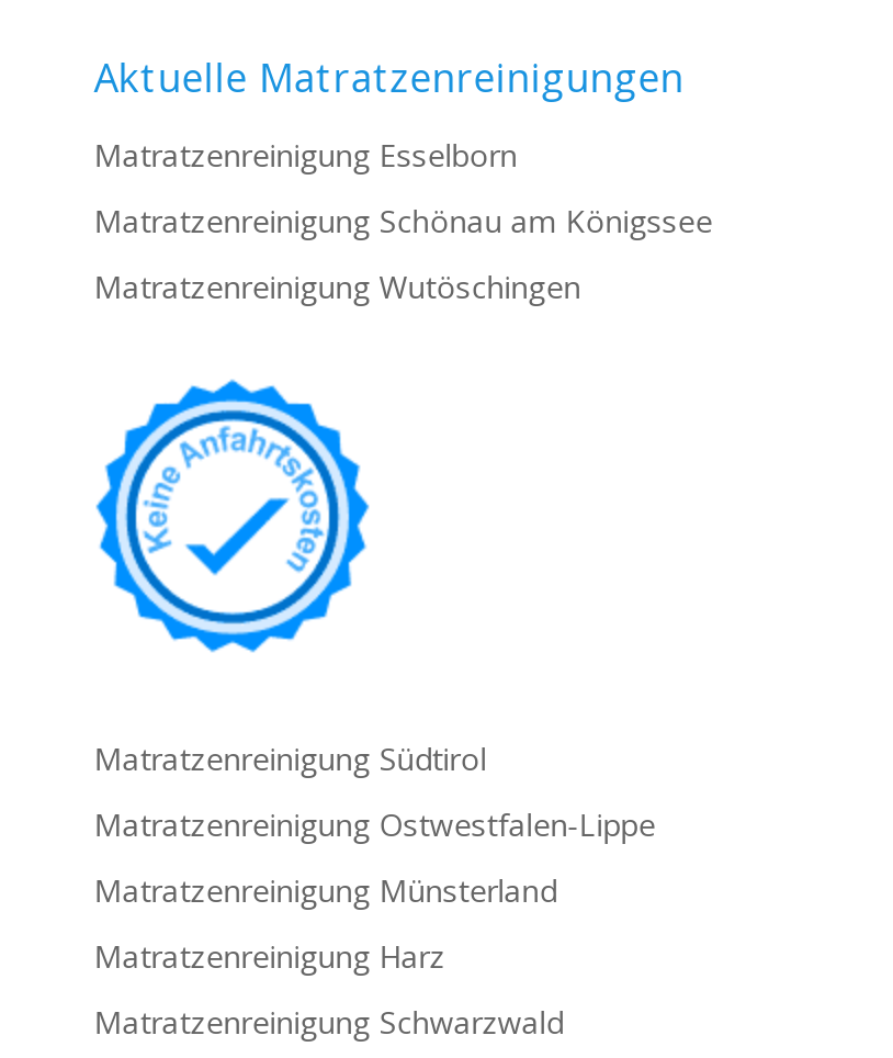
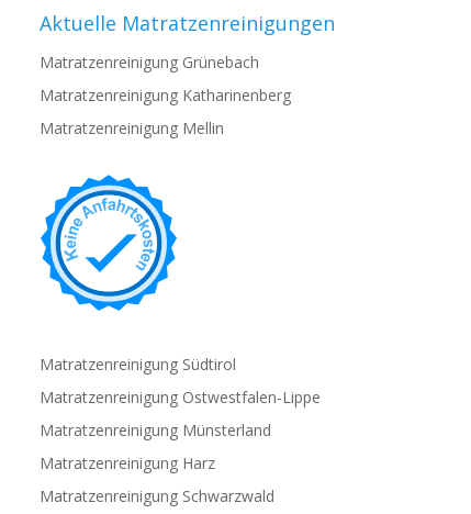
[94,134,517,176] Matratzenreinigung Esselborn -> [39,52,259,72] Matratzenreinigung Grünebach
[94,200,713,241] Matratzenreinigung Schönau am Königssee -> [39,85,291,105] Matratzenreinigung Katharinenberg
[94,266,581,307] Matratzenreinigung Wutöschingen -> [39,118,224,138] Matratzenreinigung Mellin

